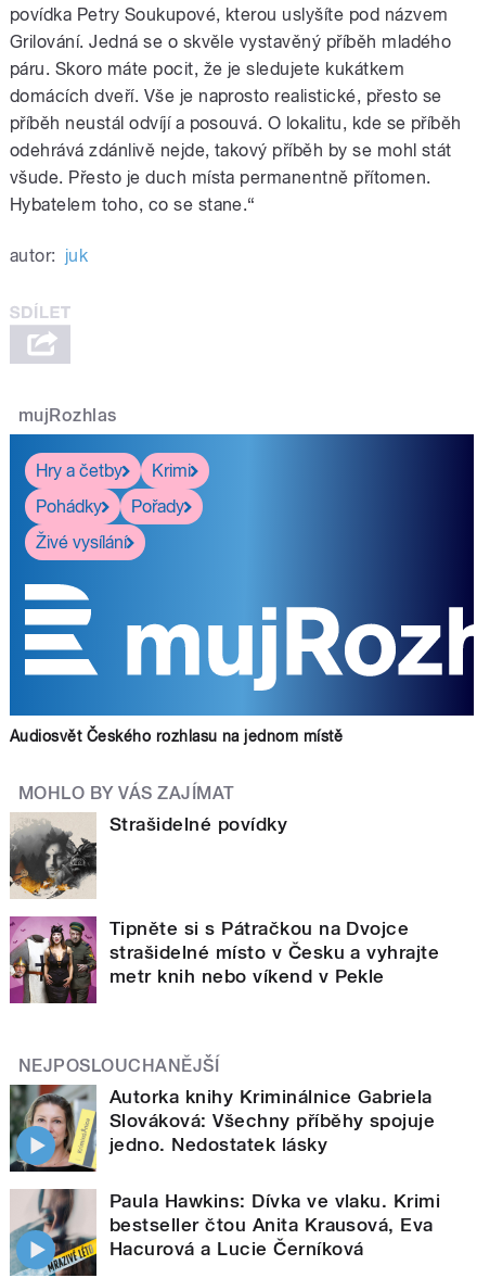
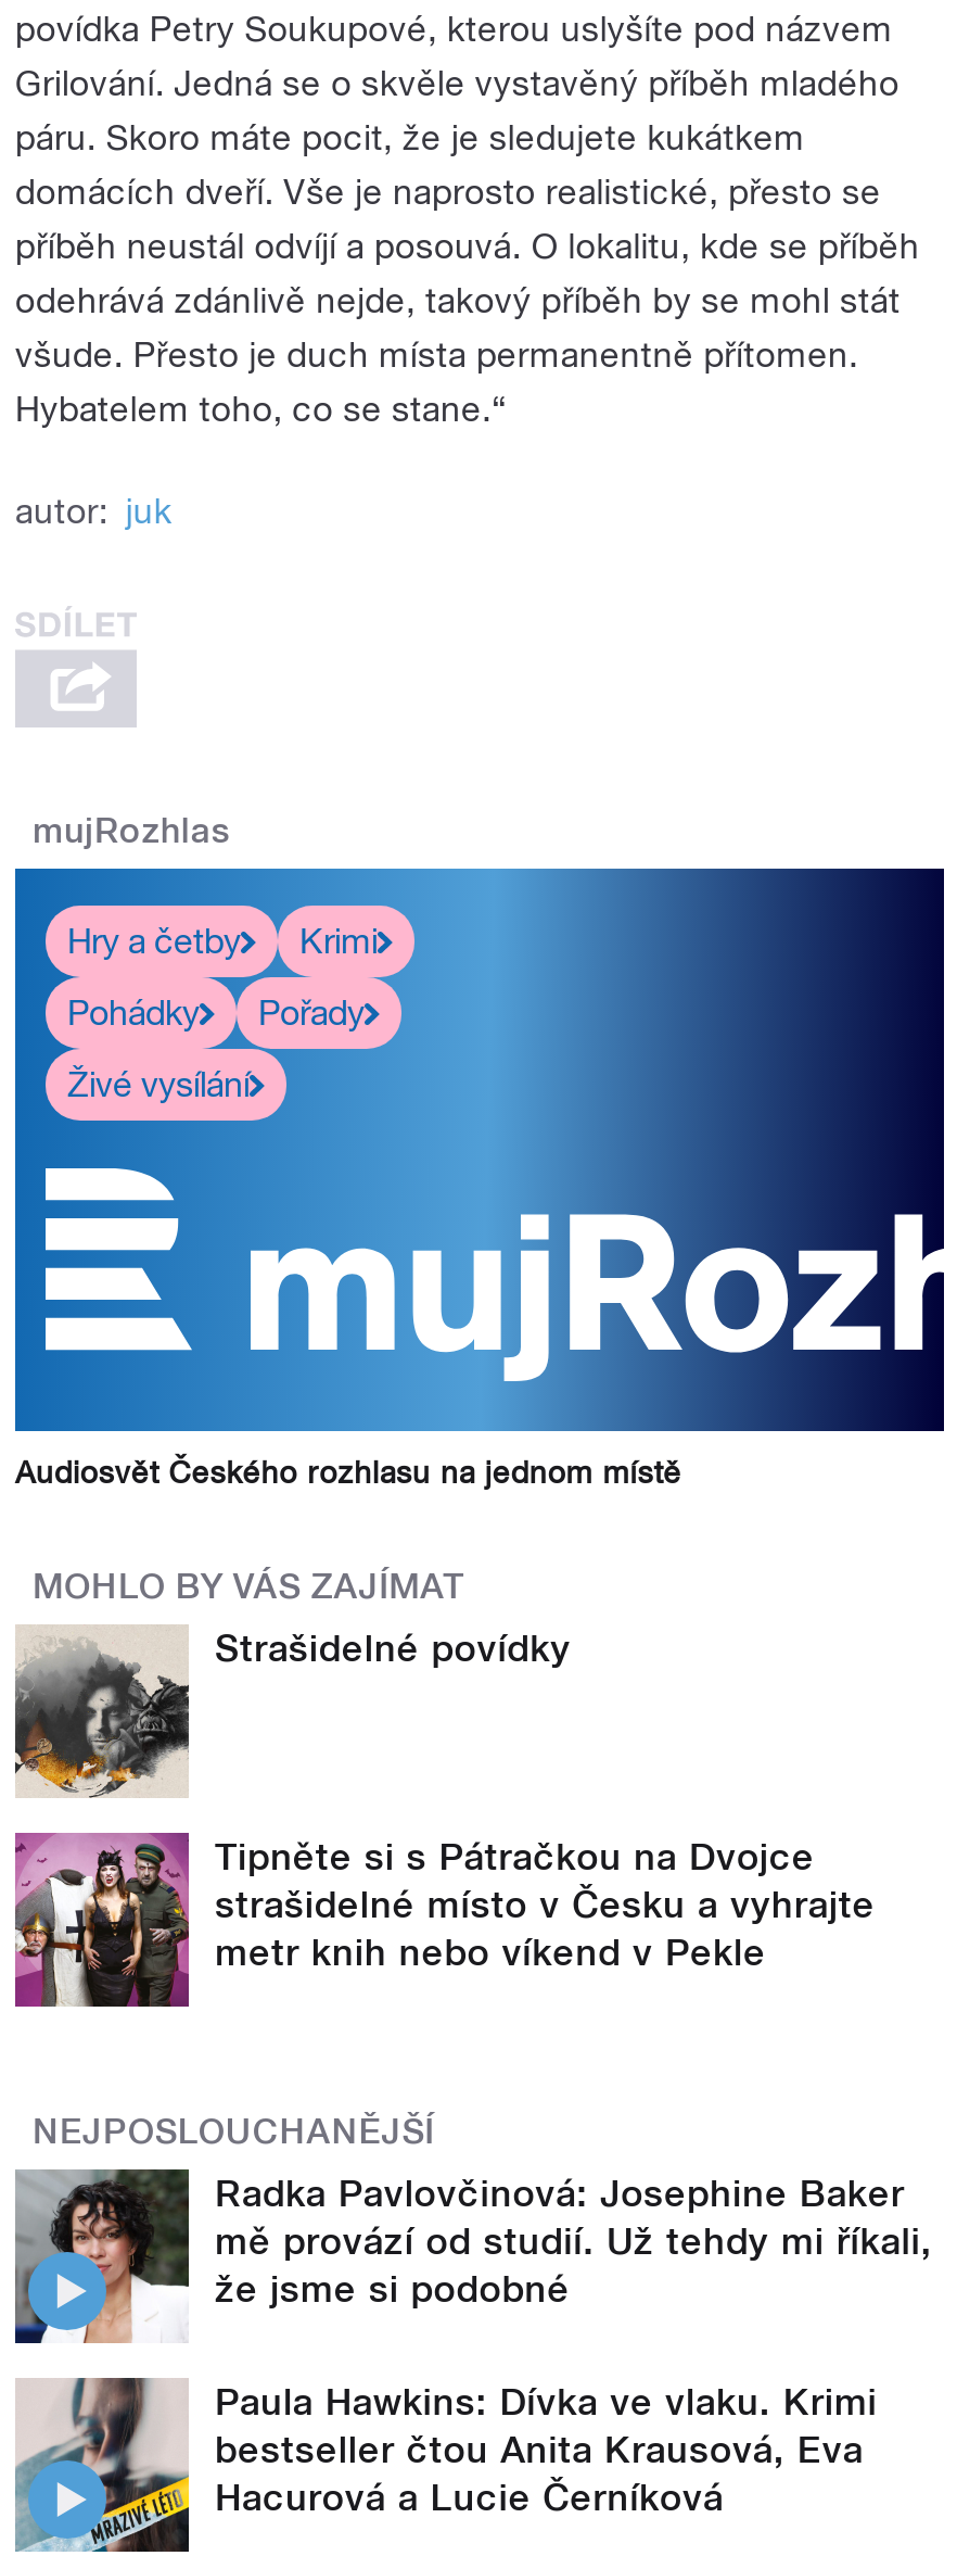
[10,1084,435,1173] [image] | Autorka knihy Kriminálnice Gabriela | Slováková: Všechny příběhy spojuje | jedno. Nedostatek lásky -> [15,2167,932,2343] [image] | Radka Pavlovčinová: Josephine Baker | mě provází od studií. Už tehdy mi říkali, | že jsme si podobné

